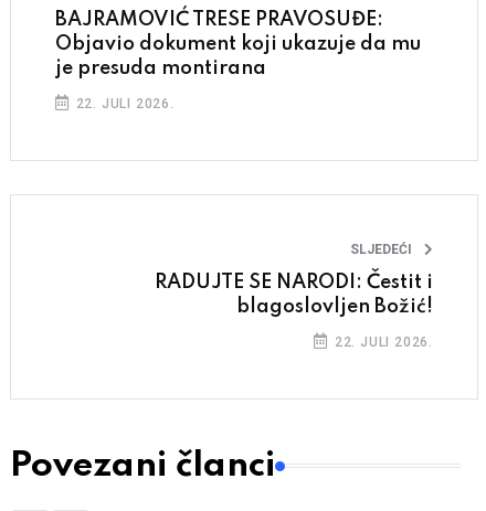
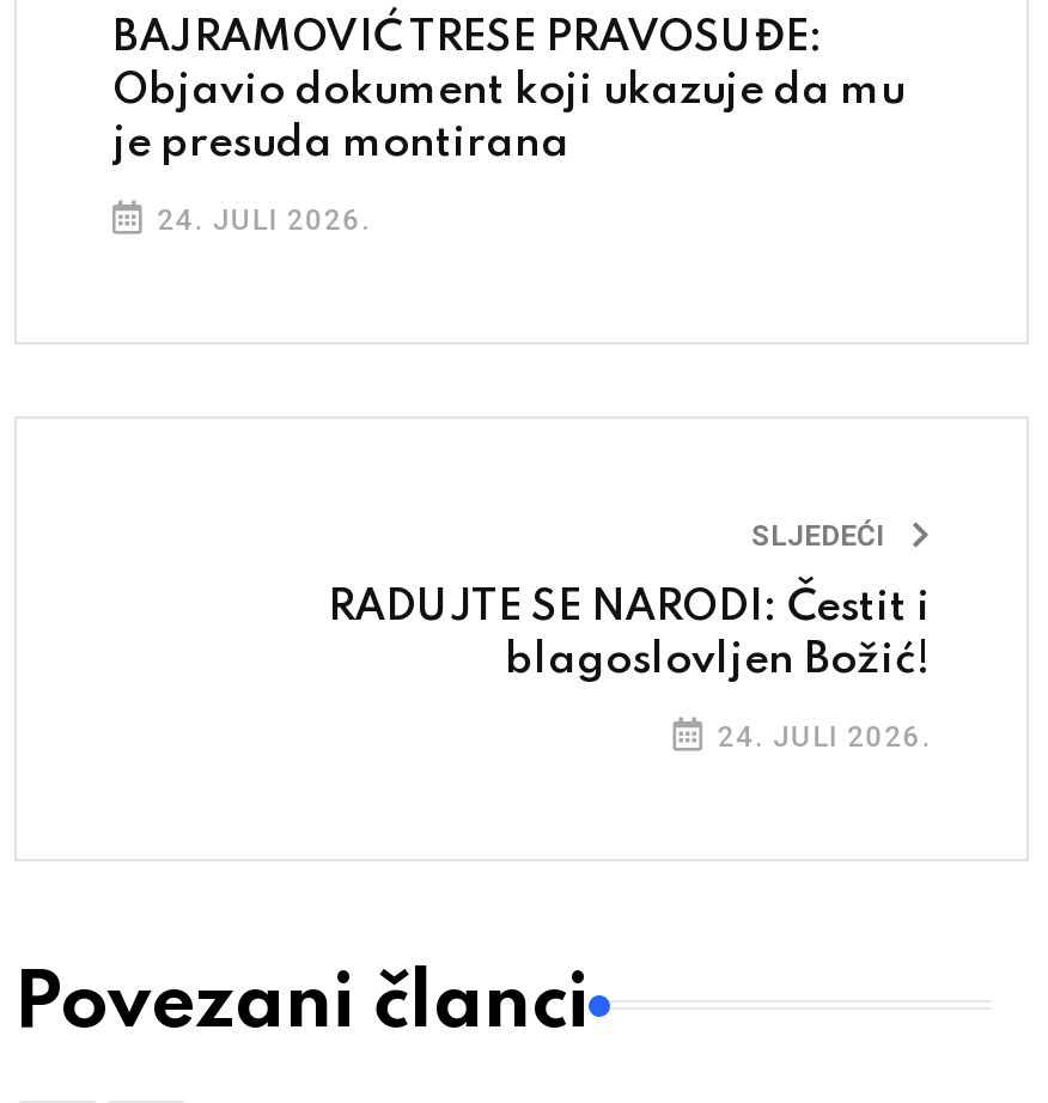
[72,96,174,112] 22. JULI 2026. -> [148,204,370,238] 24. JULI 2026.
[330,335,433,350] 22. JULI 2026. -> [708,721,931,755] 24. JULI 2026.

